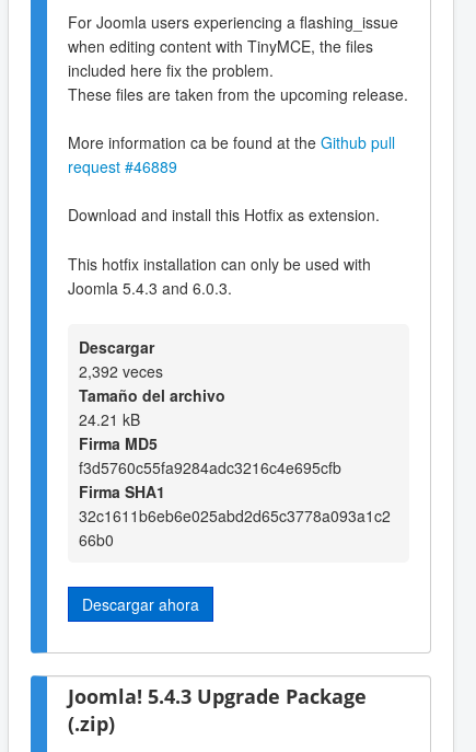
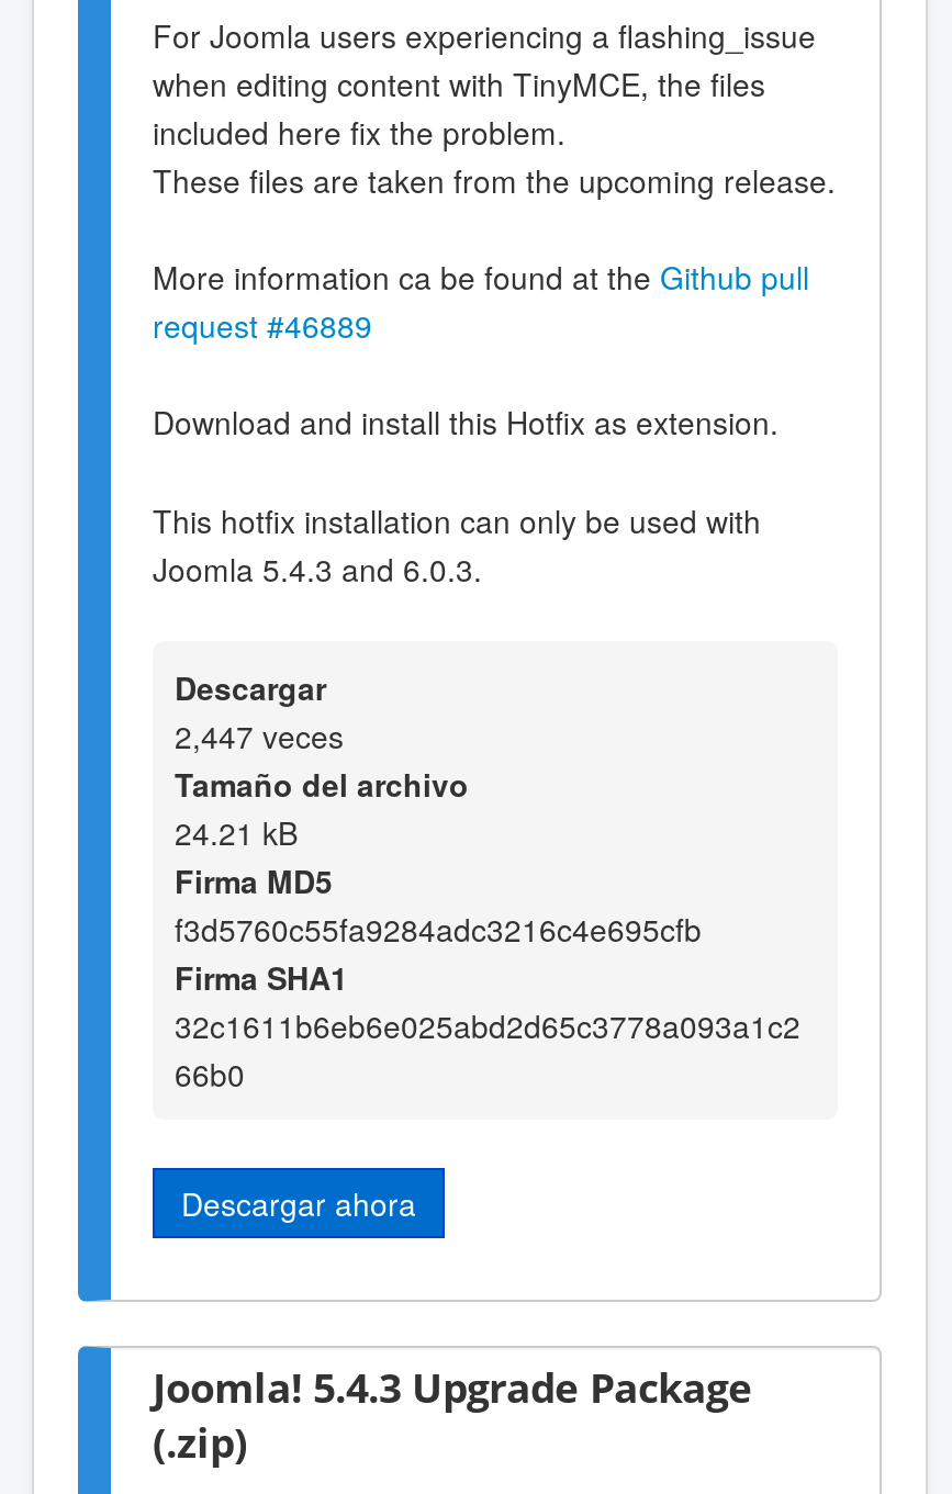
[79,360,163,382] 2,392 veces -> [175,714,344,758] 2,447 veces

